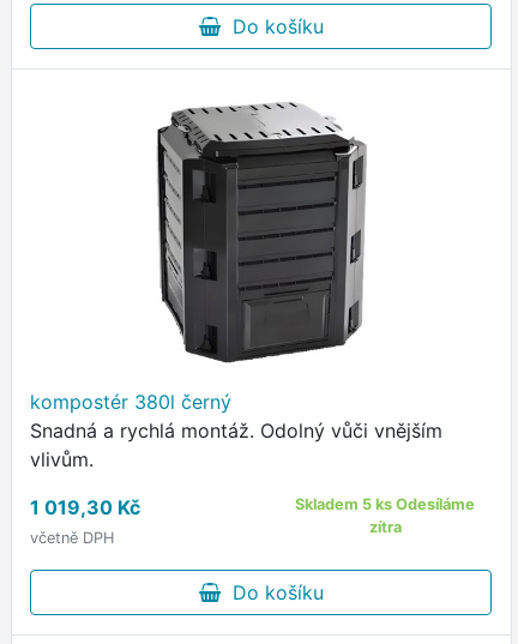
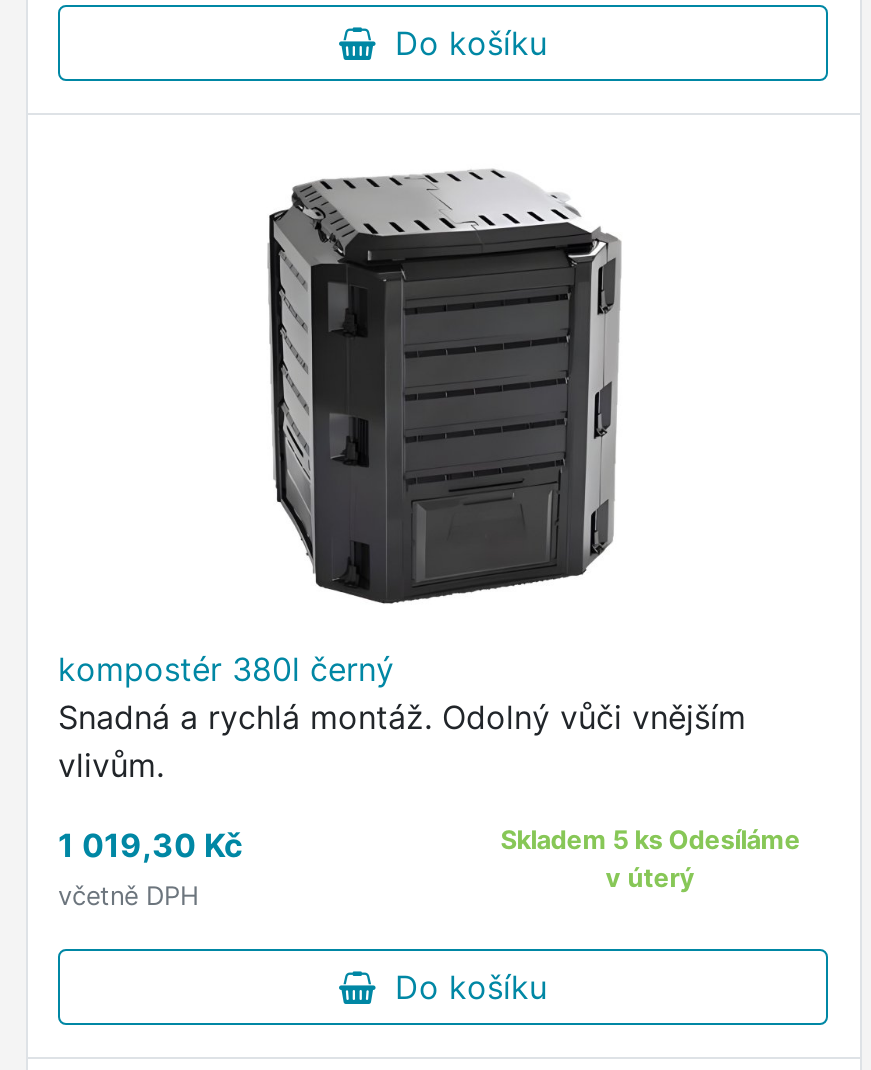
[369,518,401,536] zítra -> [606,863,696,893] v úterý

